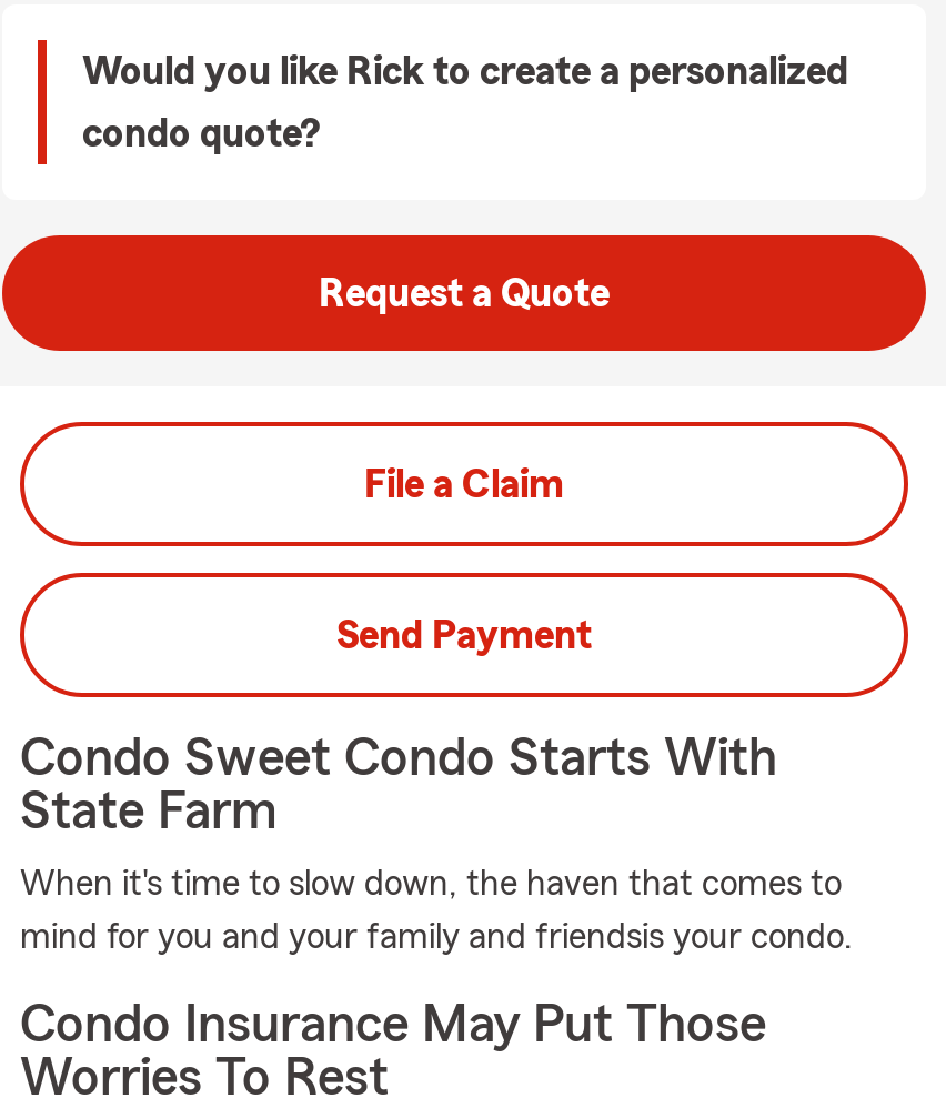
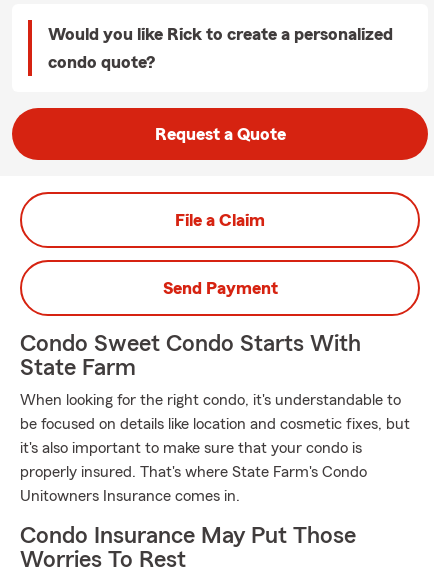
[20,866,853,955] When it's time to slow down, the haven that comes to | mind for you and your family and friendsis your condo. -> [20,392,410,504] When looking for the right condo, it's understandable to | be focused on details like location and cosmetic fixes, but | it's also important to make sure that your condo is | properly insured. That's where State Farm's Condo | Unitowners Insurance comes in.

